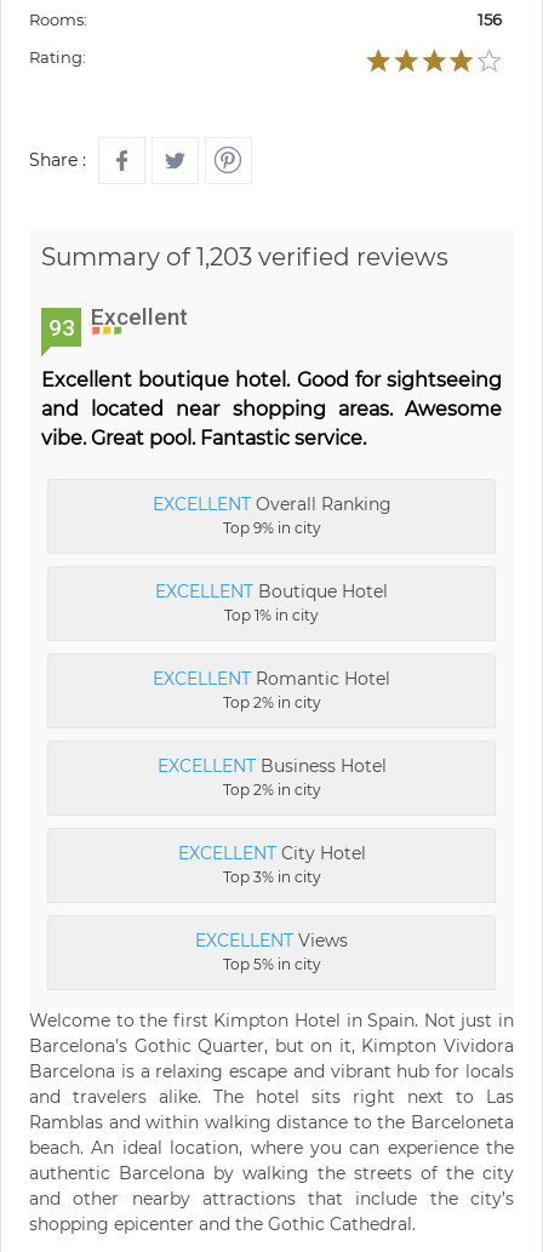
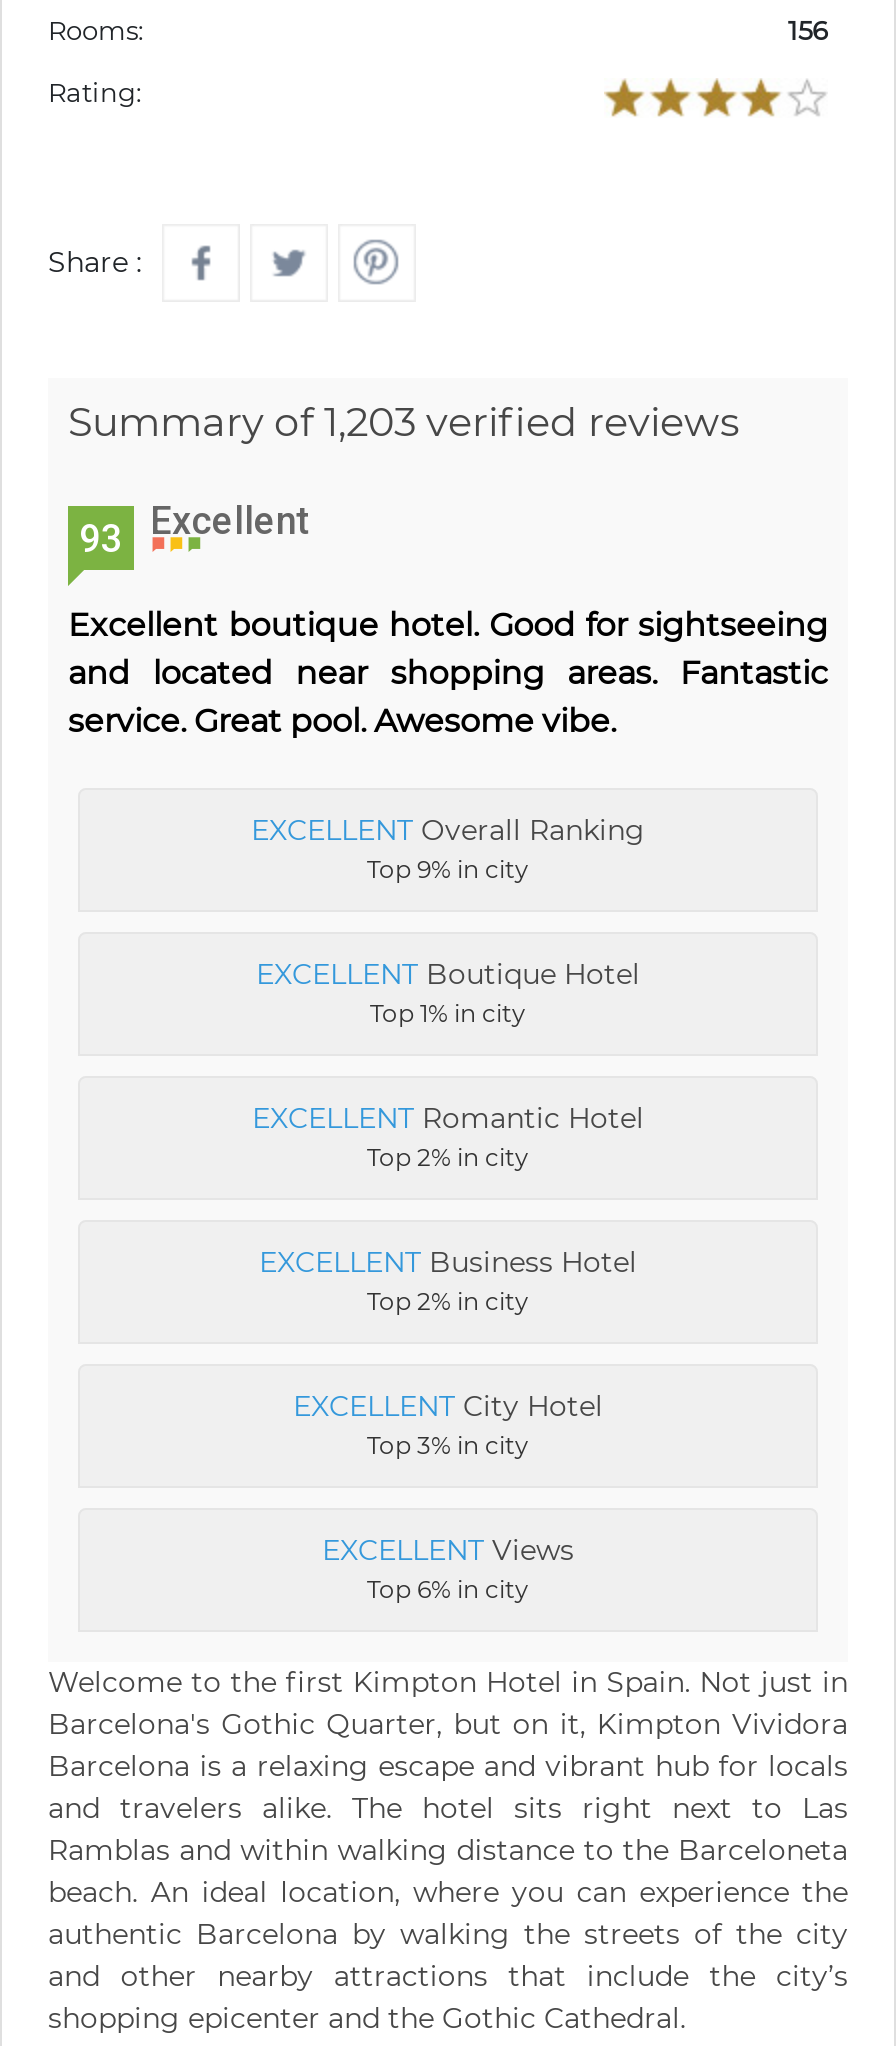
[41,398,502,421] and located near shopping areas. Awesome -> [68,655,828,693] and located near shopping areas. Fantastic
[41,427,366,450] vibe. Great pool. Fantastic service. -> [68,703,616,741] service. Great pool. Awesome vibe.
[222,956,321,974] Top 5% in city -> [367,1575,529,1605] Top 6% in city

